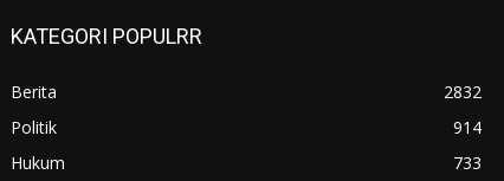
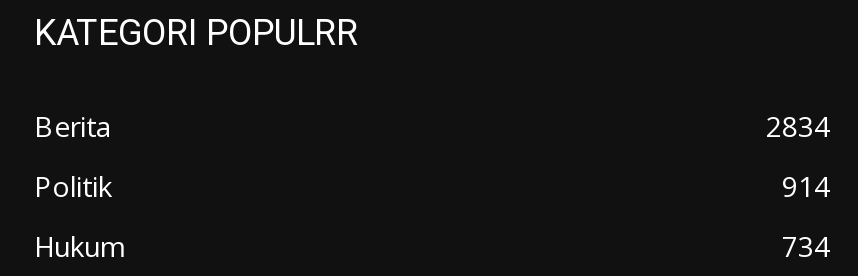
[444,81,482,103] 2832 -> [766,107,830,145] 2834
[453,152,482,174] 733 -> [782,227,830,265] 734

